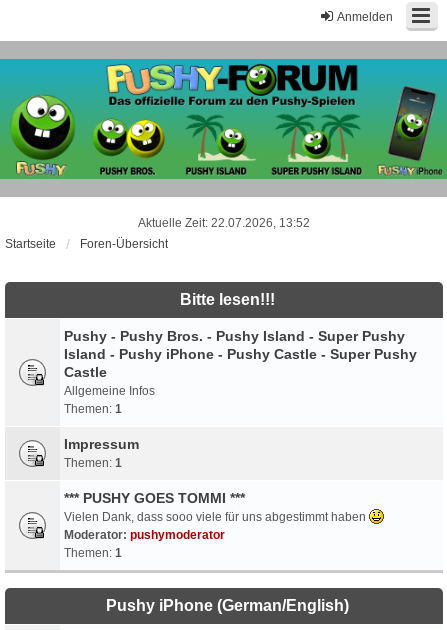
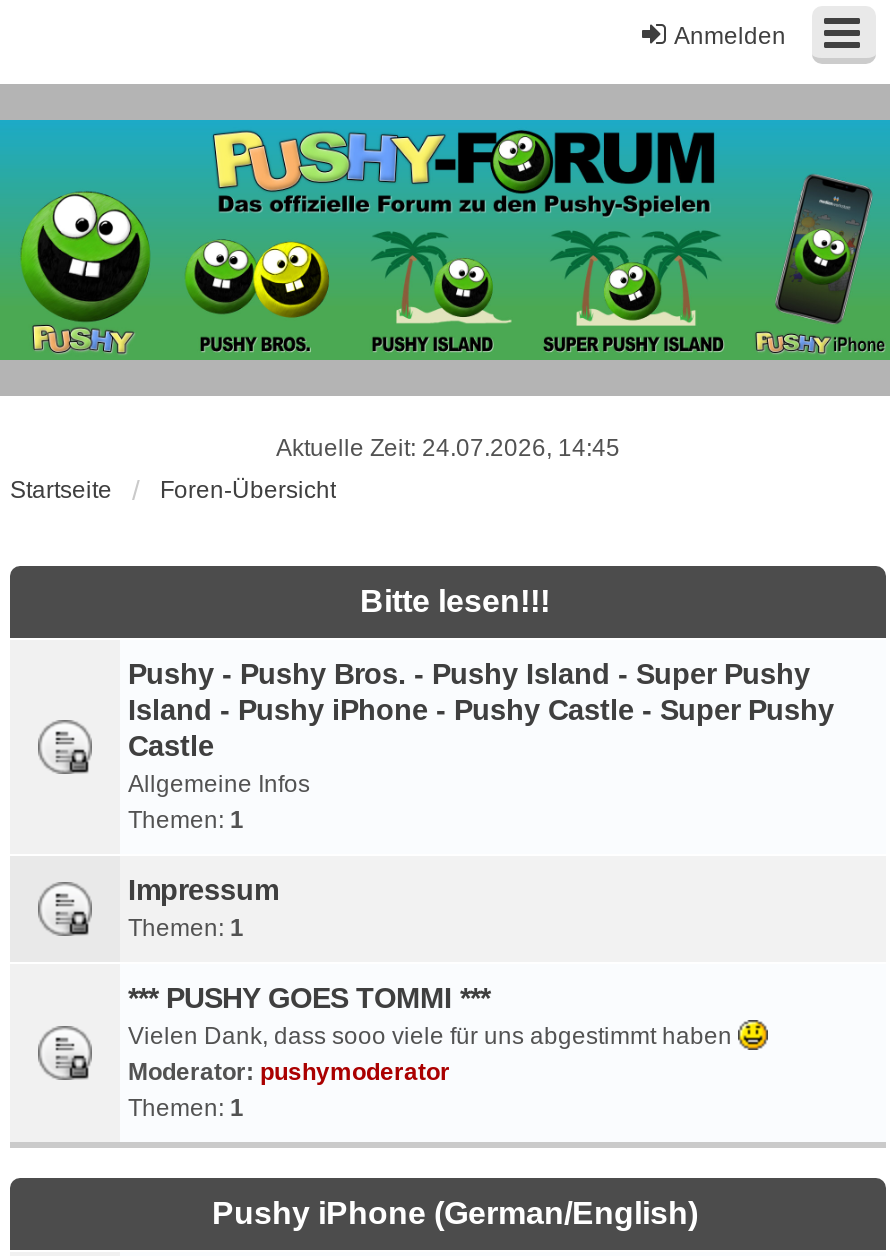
[138,216,310,230] Aktuelle Zeit: 22.07.2026, 13:52 -> [276,434,620,462] Aktuelle Zeit: 24.07.2026, 14:45

